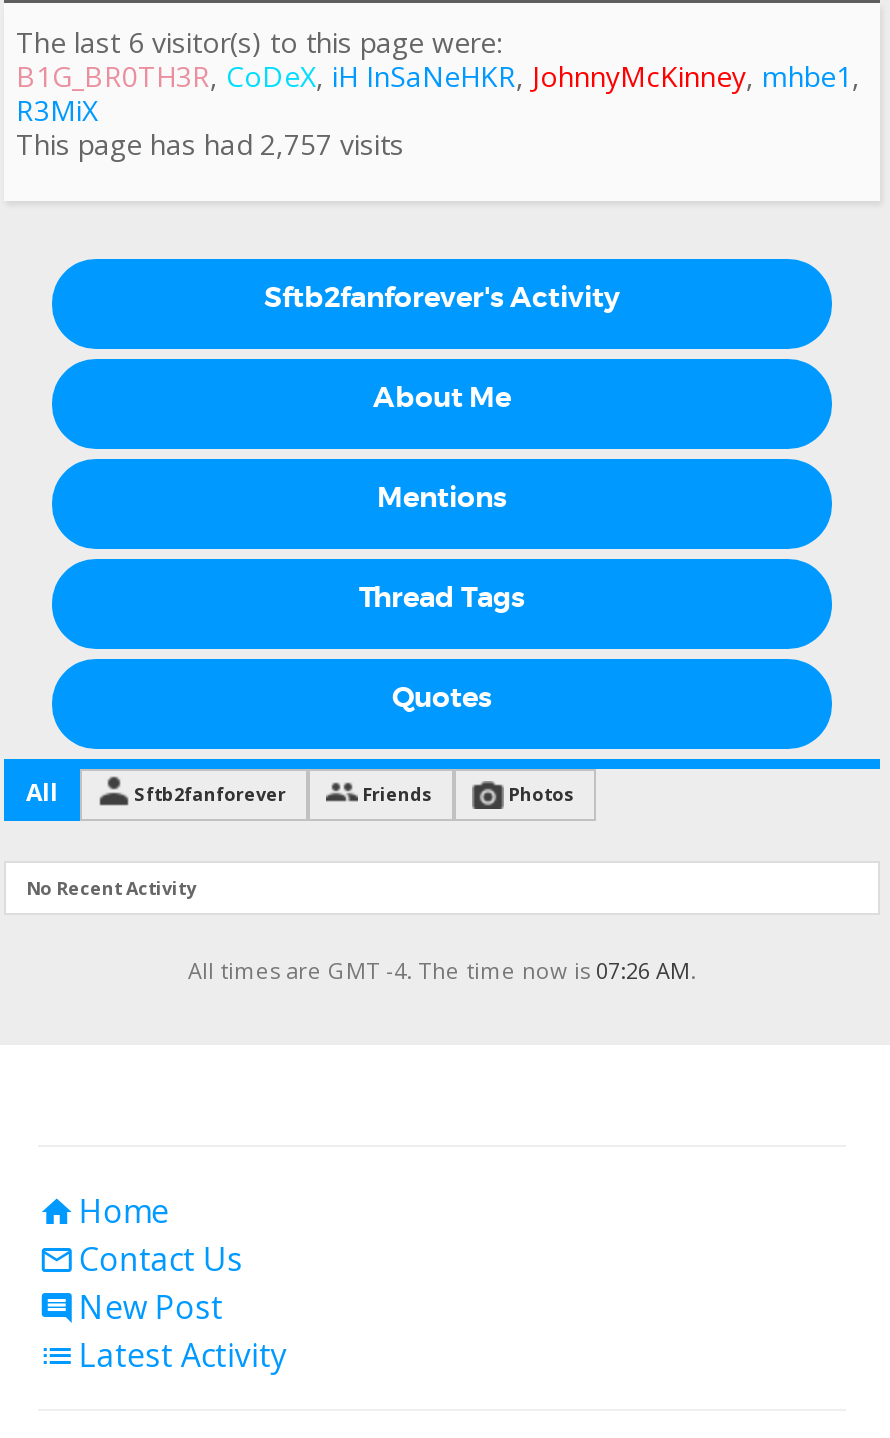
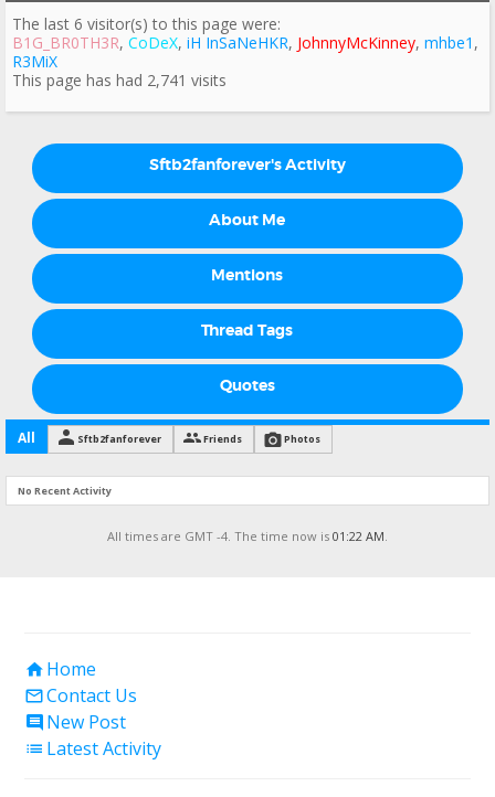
[16,125,404,163] This page has had 2,757 visits -> [12,70,227,91] This page has had 2,741 visits
[188,955,696,985] All times are GMT -4. The time now is 07:26 AM. -> [107,528,388,544] All times are GMT -4. The time now is 01:22 AM.

